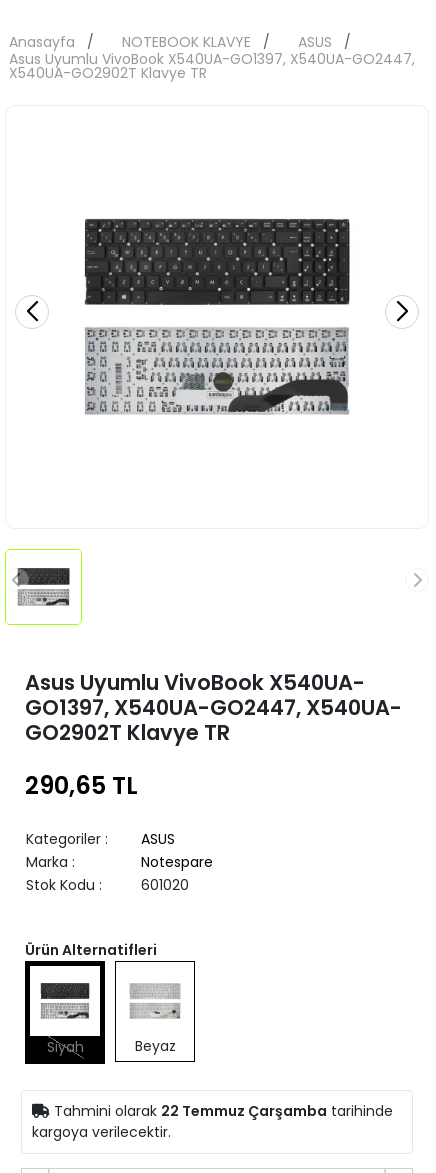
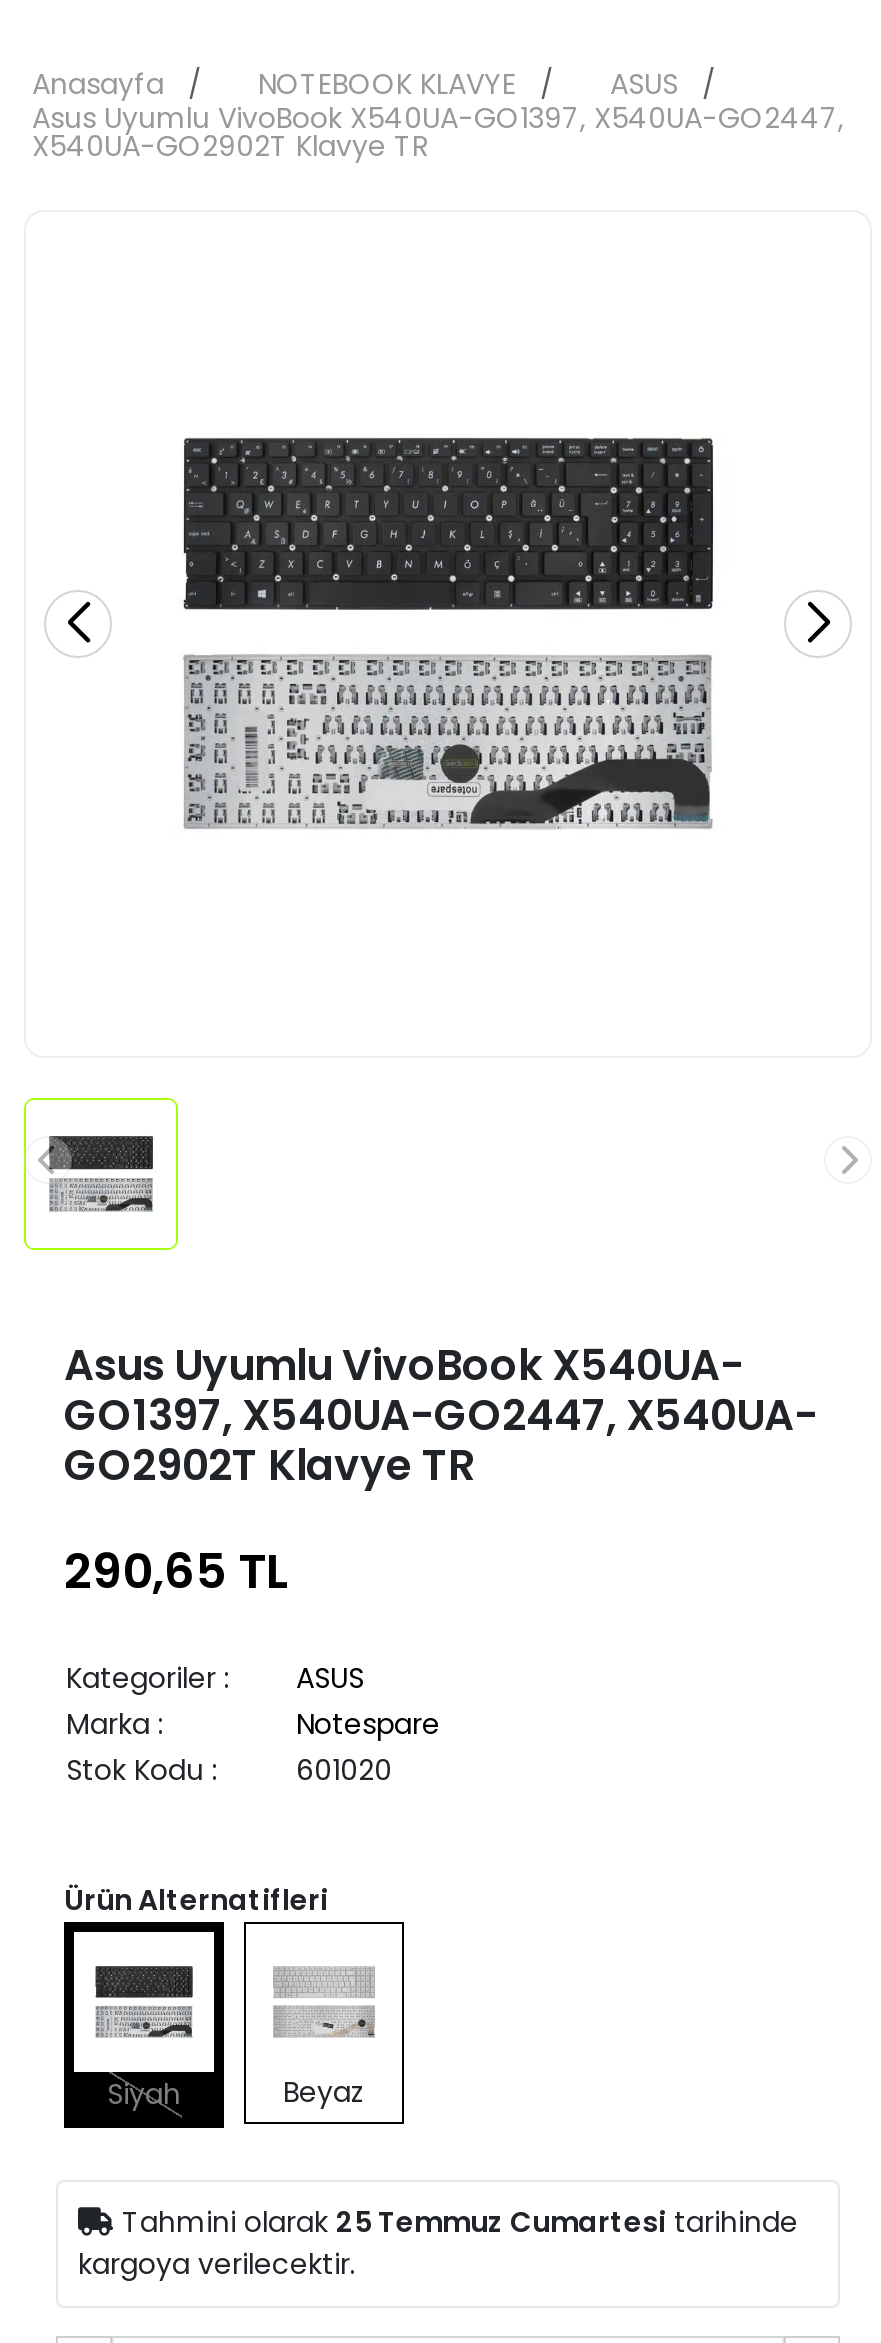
[50,1101,393,1121] Tahmini olarak 22 Temmuz Çarşamba tarihinde -> [114,2203,798,2243] Tahmini olarak 25 Temmuz Cumartesi tarihinde

